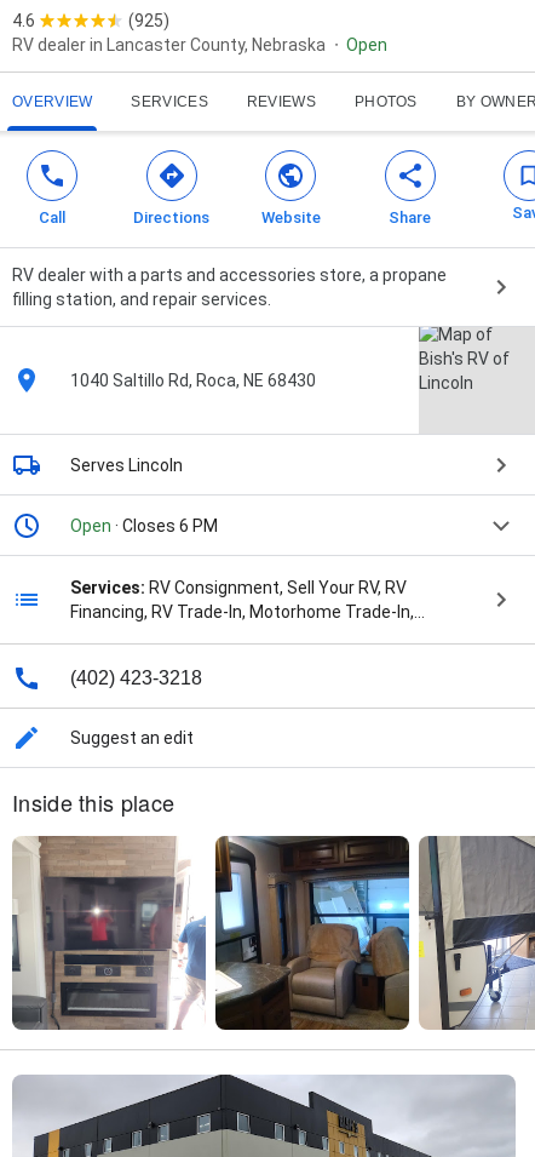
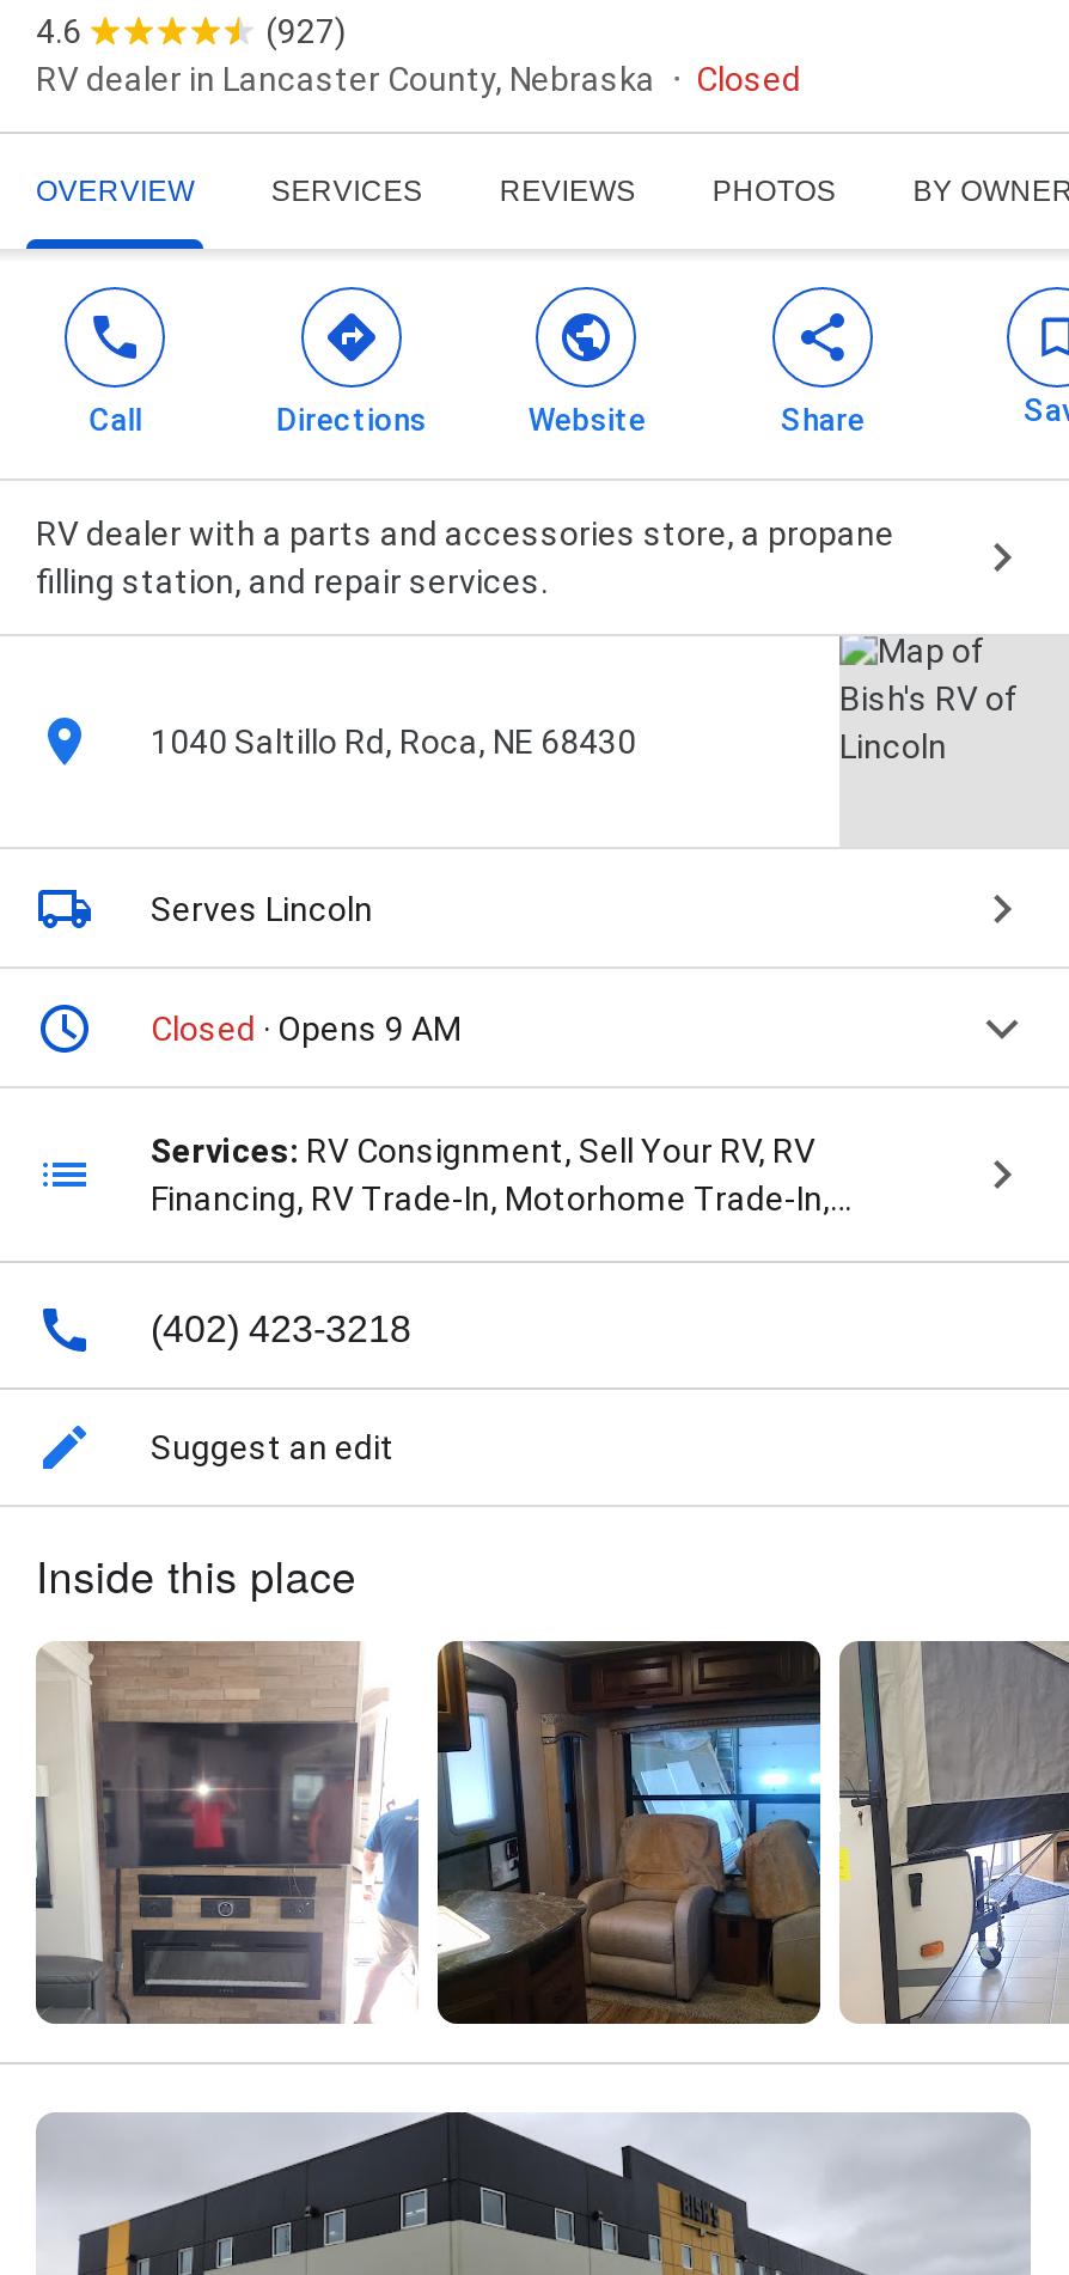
[128,11,169,31] (925) -> [265,12,347,51] (927)
[346,35,387,55] Open -> [696,60,801,99] Closed
[70,516,218,536] Open · Closes 6 PM -> [151,1010,462,1048] Closed · Opens 9 AM

